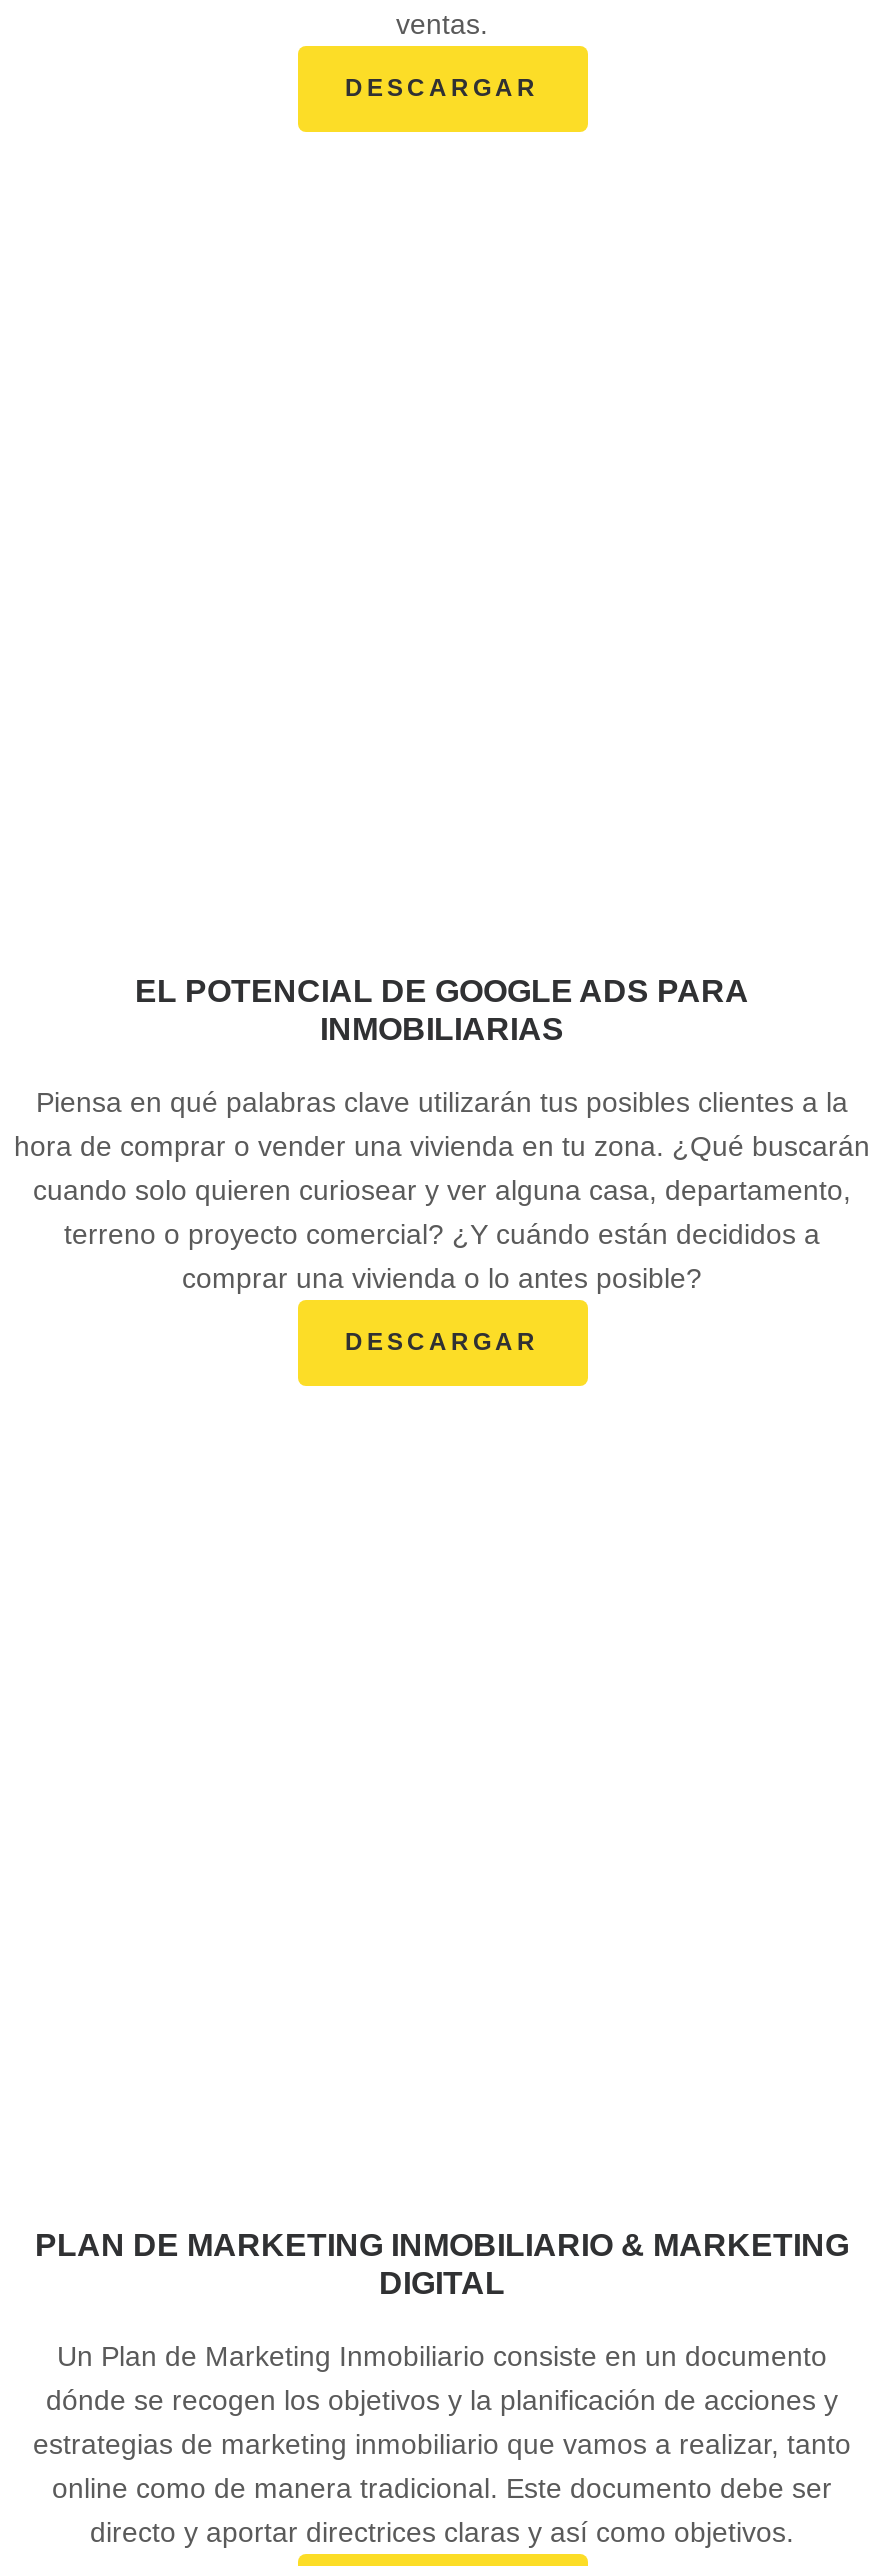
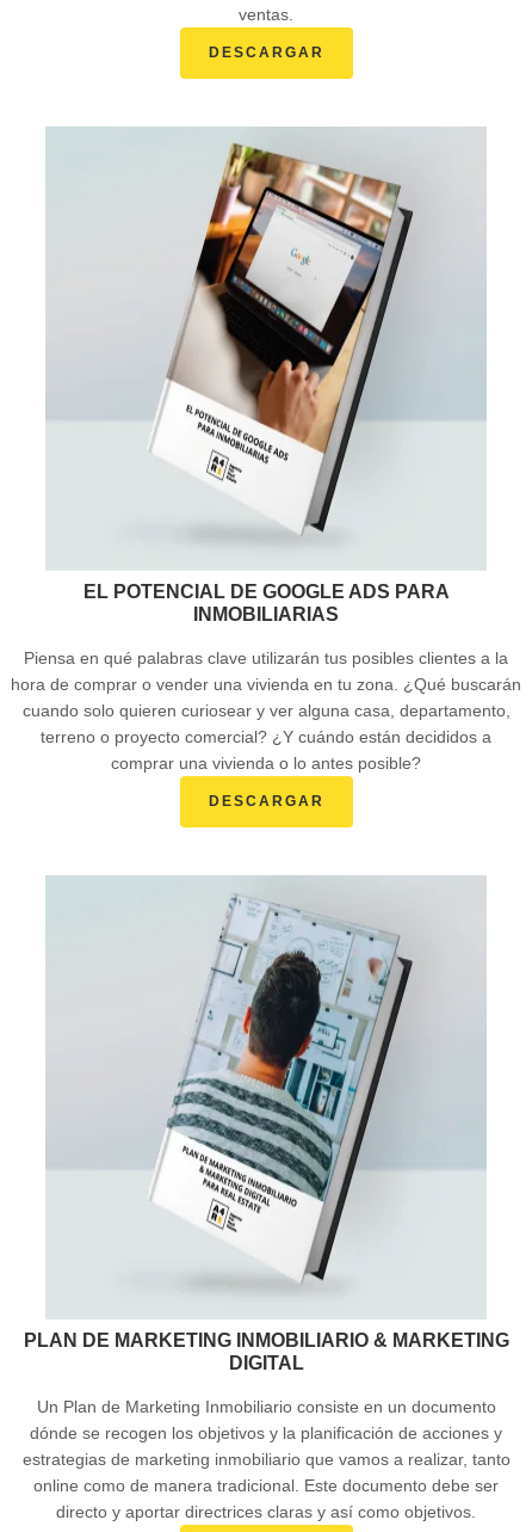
none -> [45,127,487,570] [image]
none -> [45,875,487,1318] [image]

